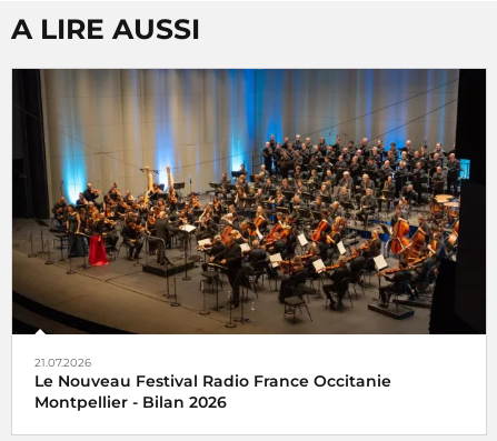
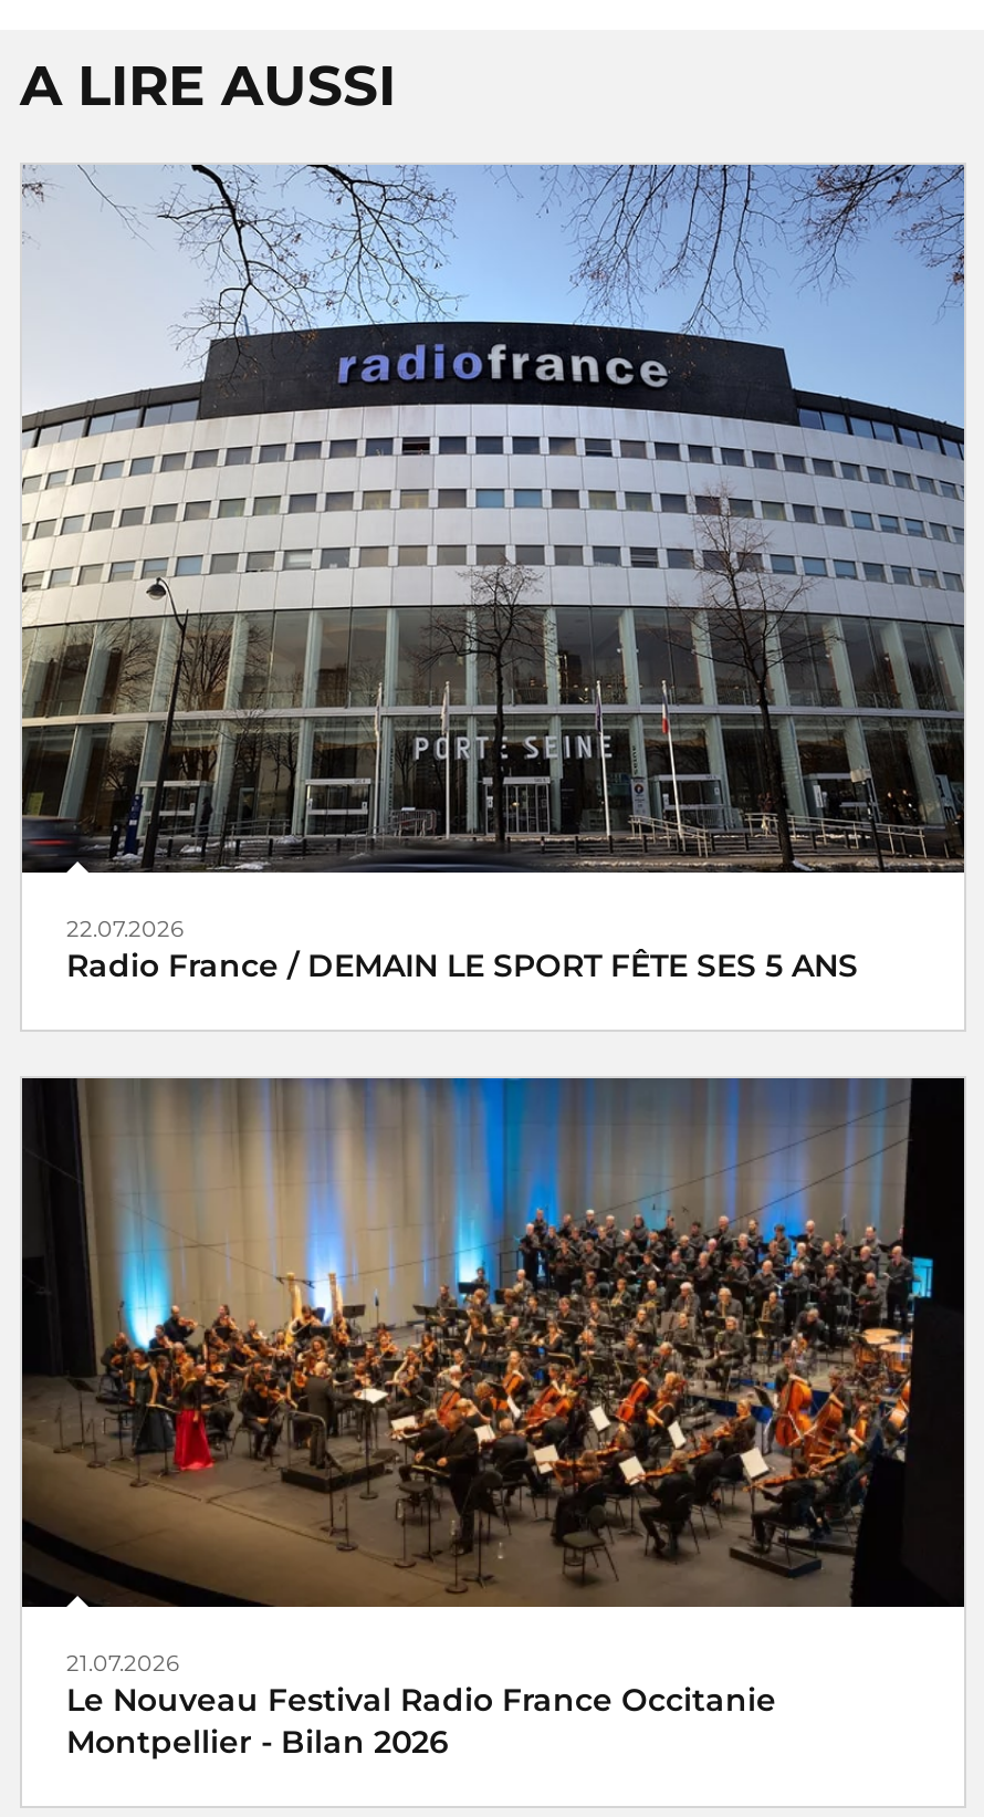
none -> [20,163,966,985] [image] | 22.07.2026 | Radio France / DEMAIN LE SPORT FÊTE SES 5 ANS

